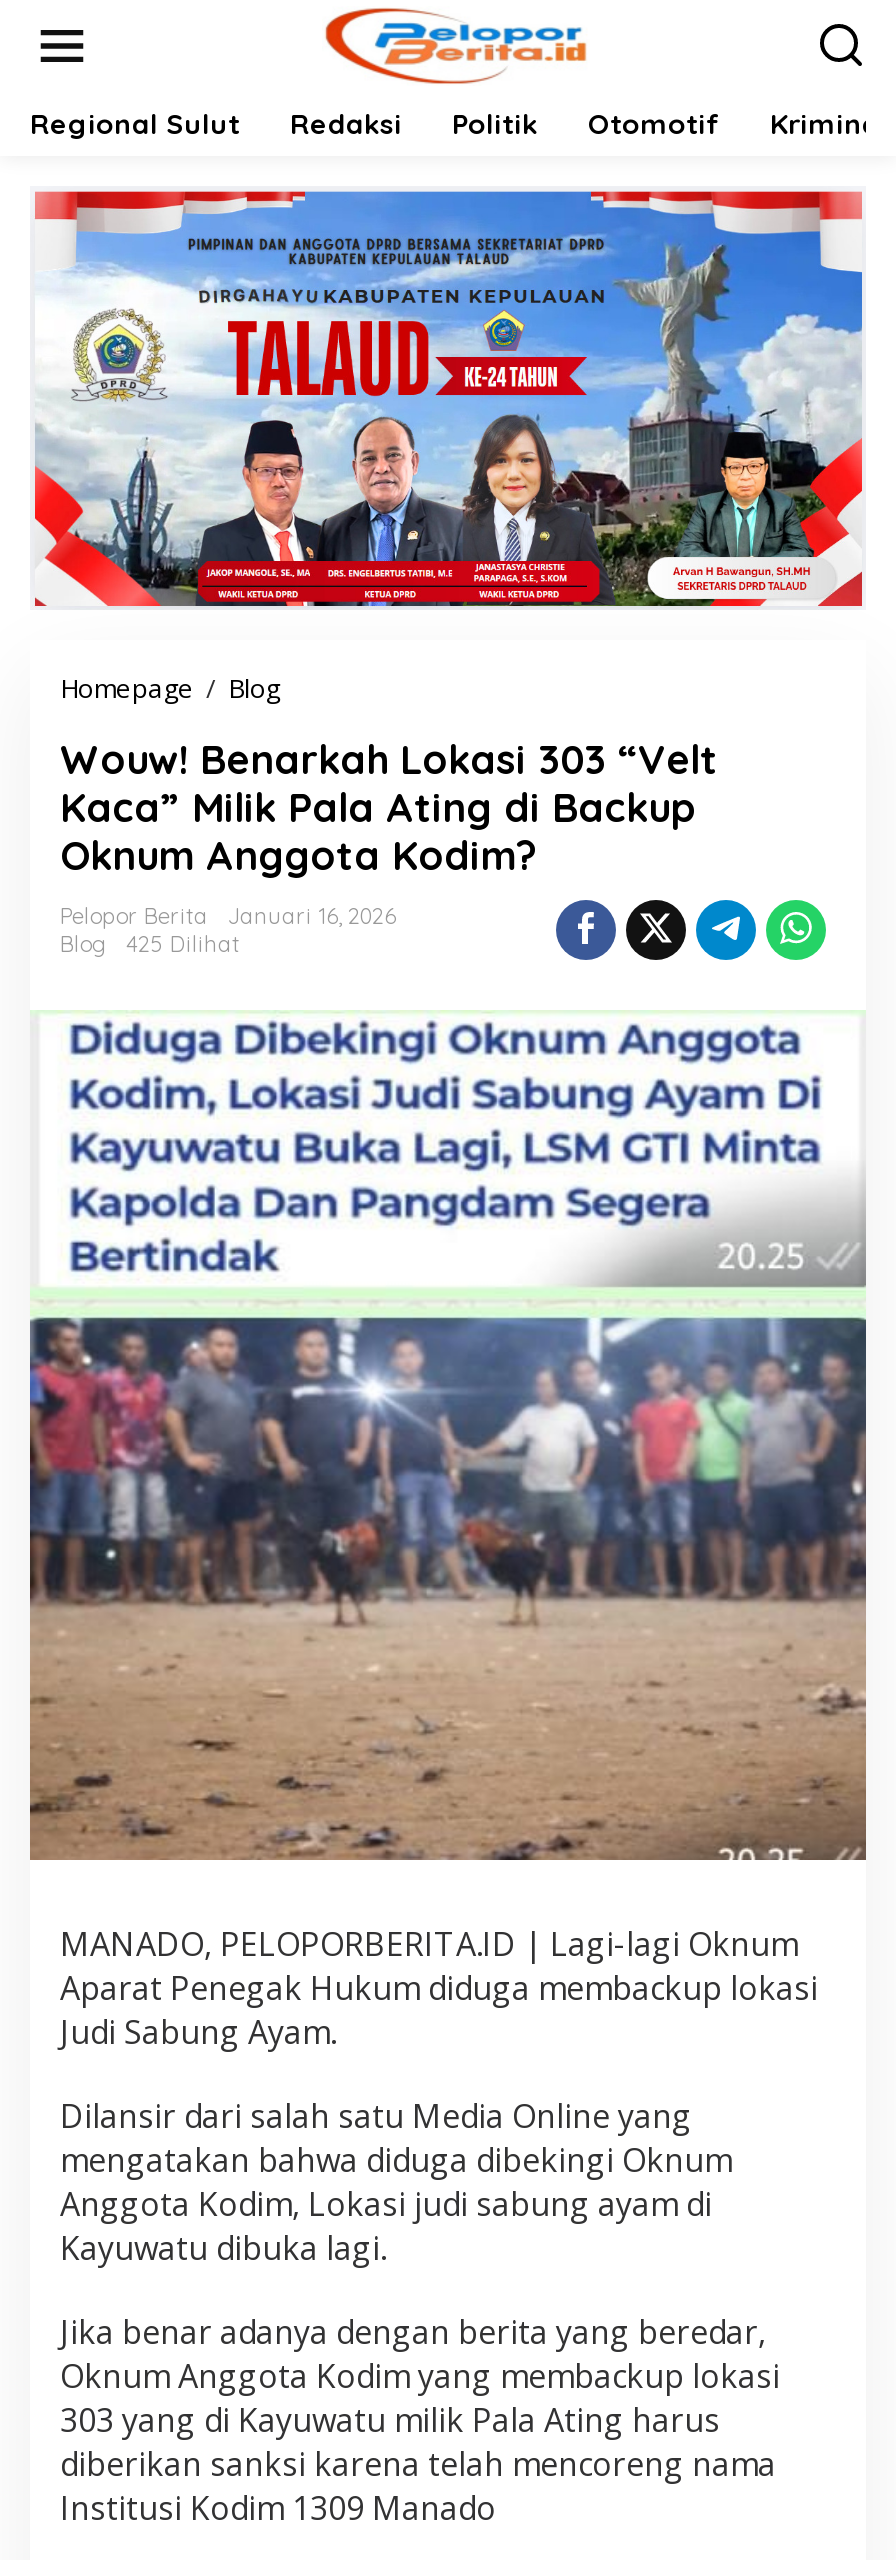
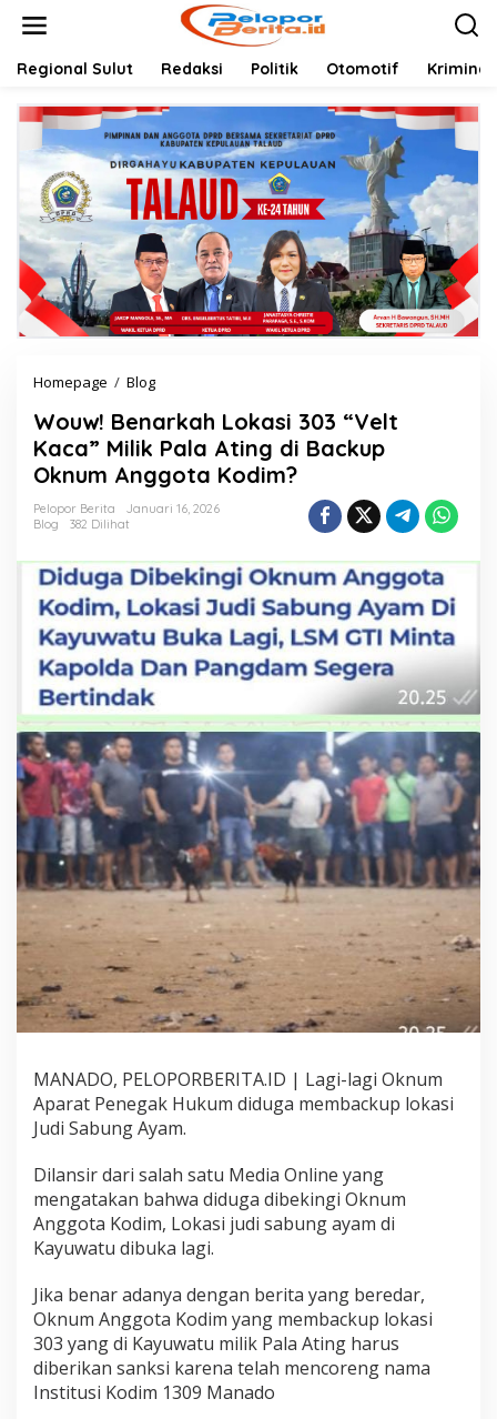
[126,930,240,958] 425 Dilihat -> [70,516,130,532] 382 Dilihat

